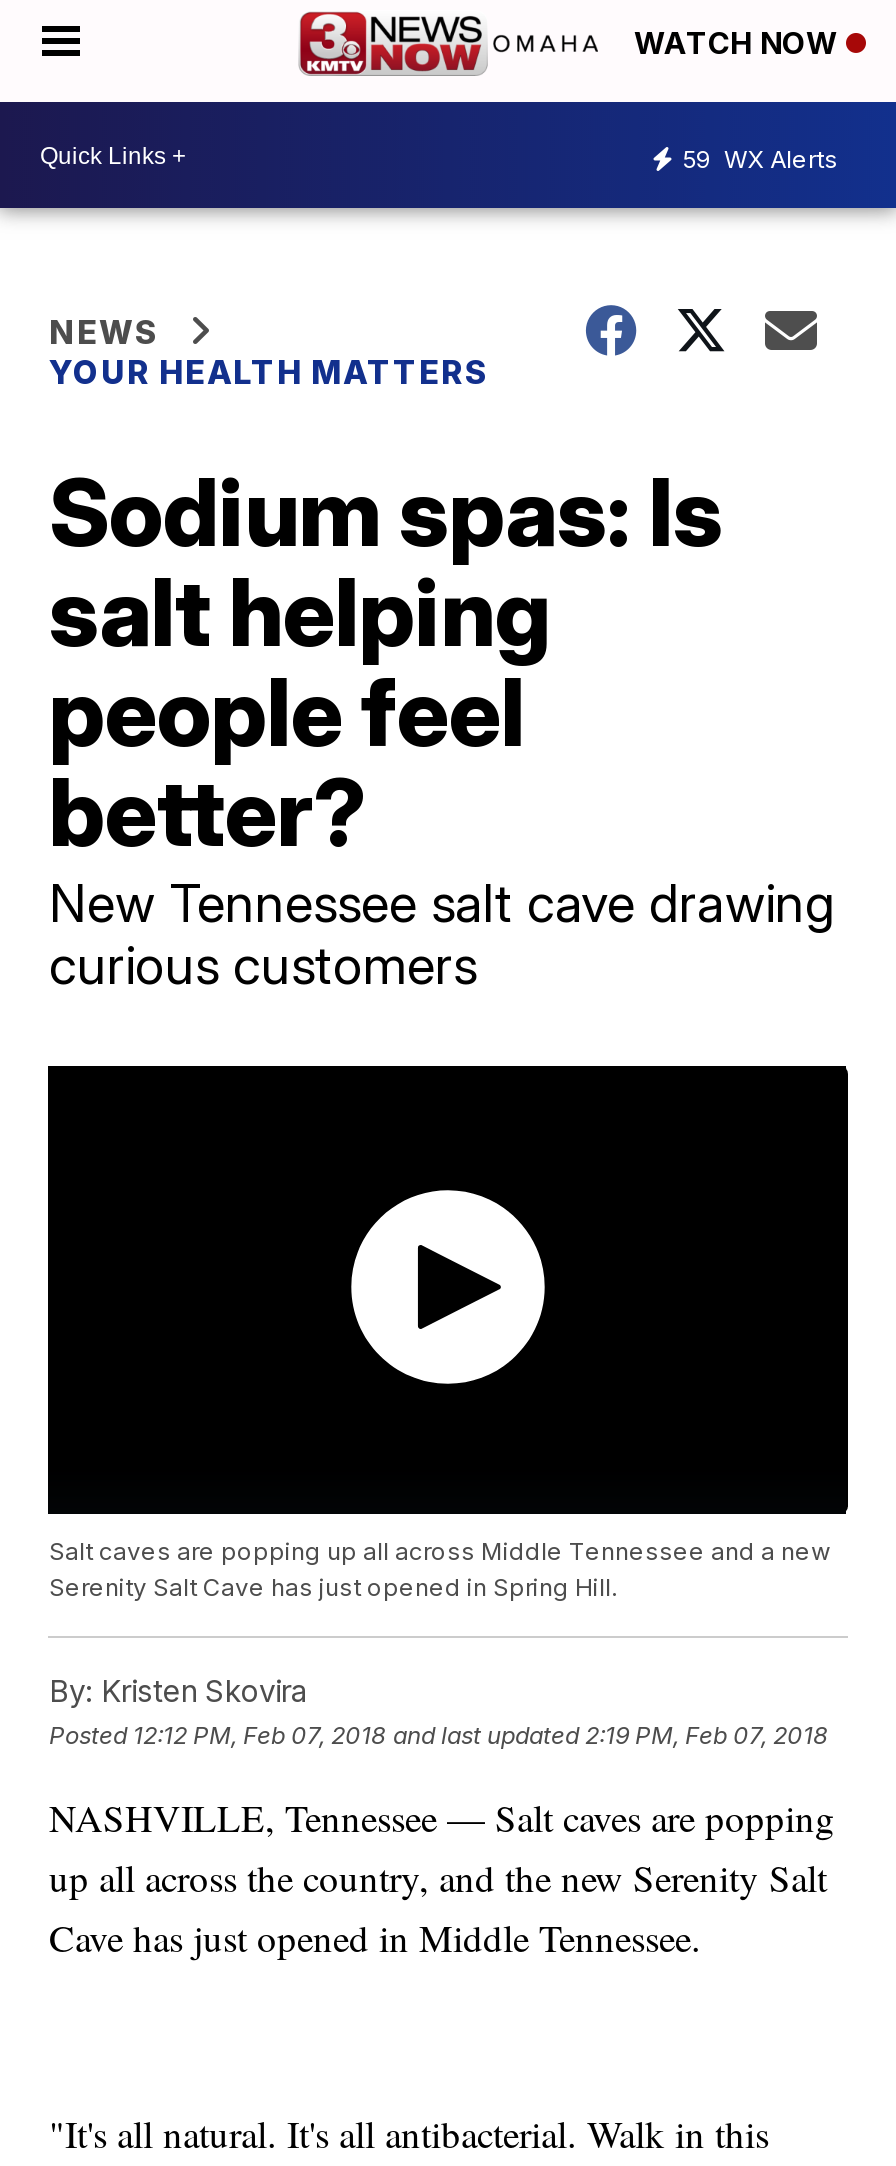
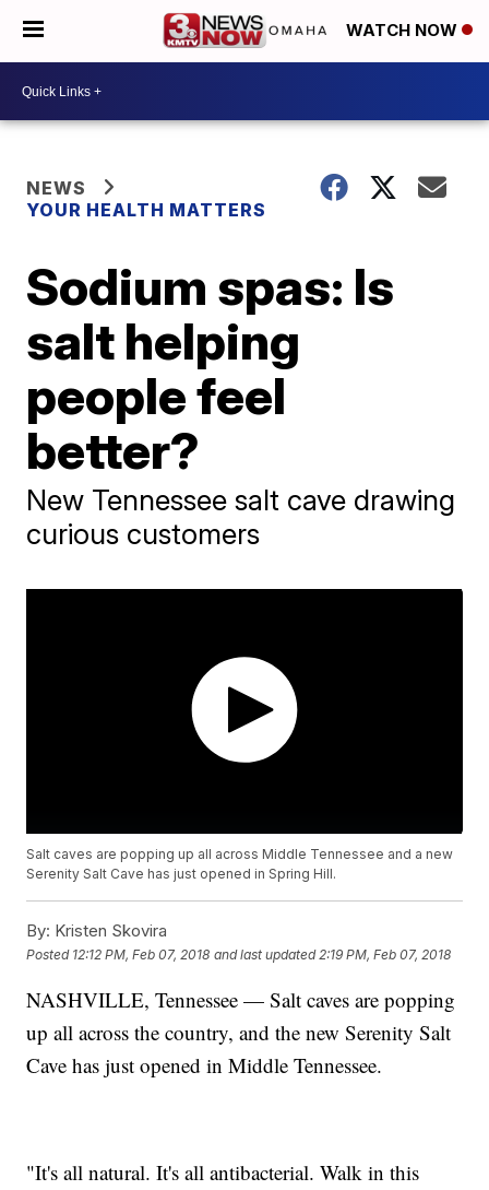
[682,143,838,173] 59 WX Alerts -> none

